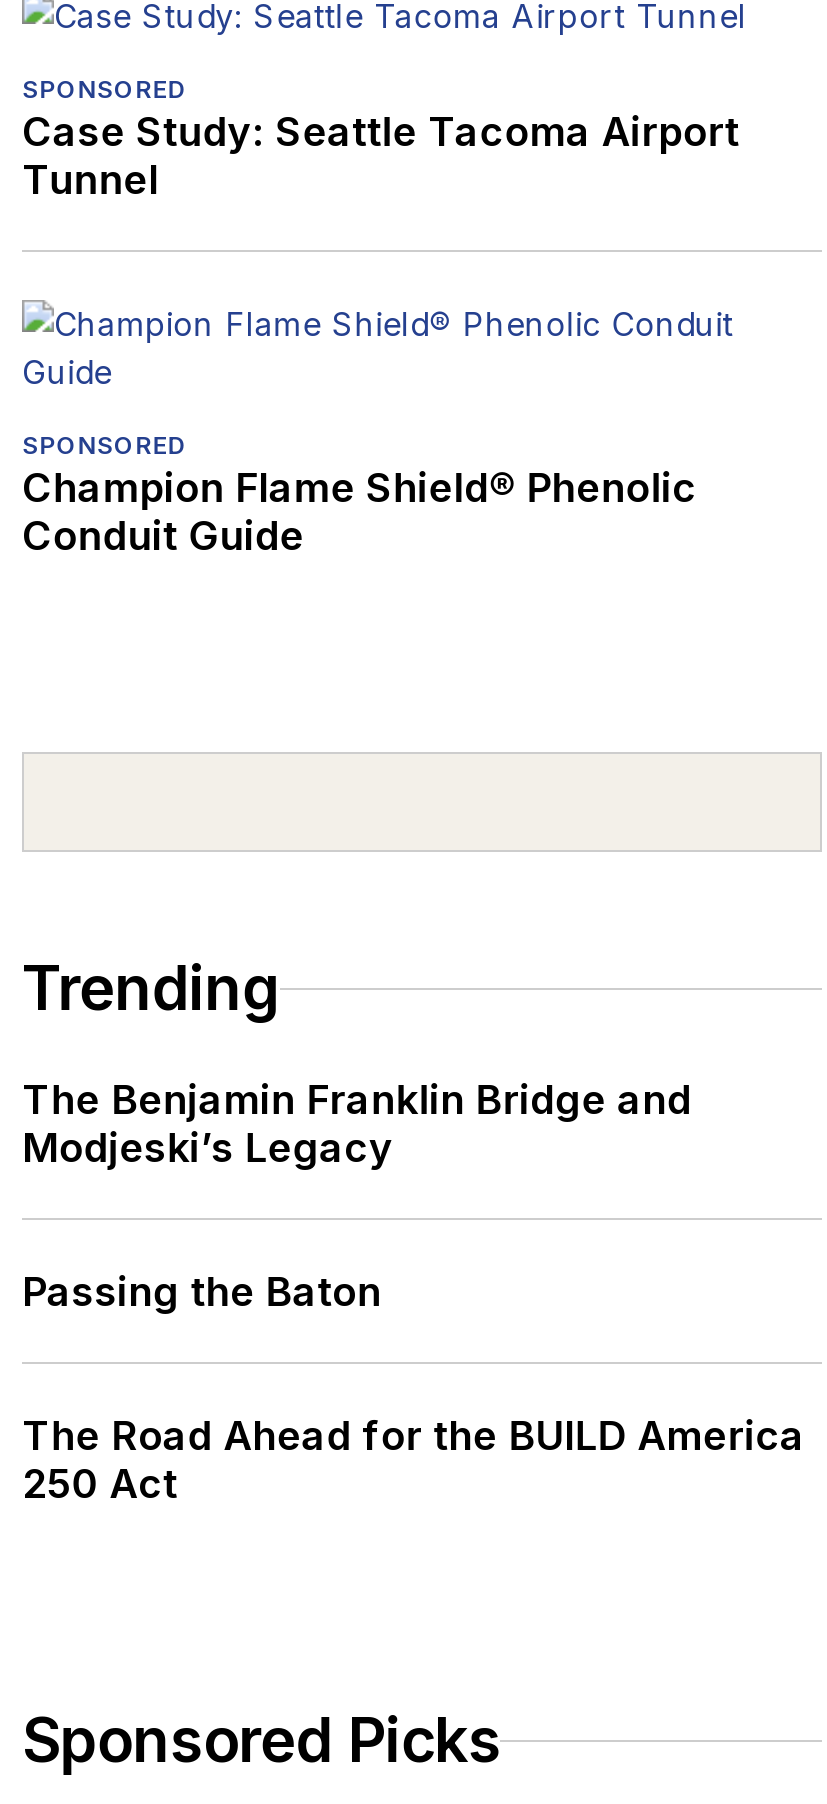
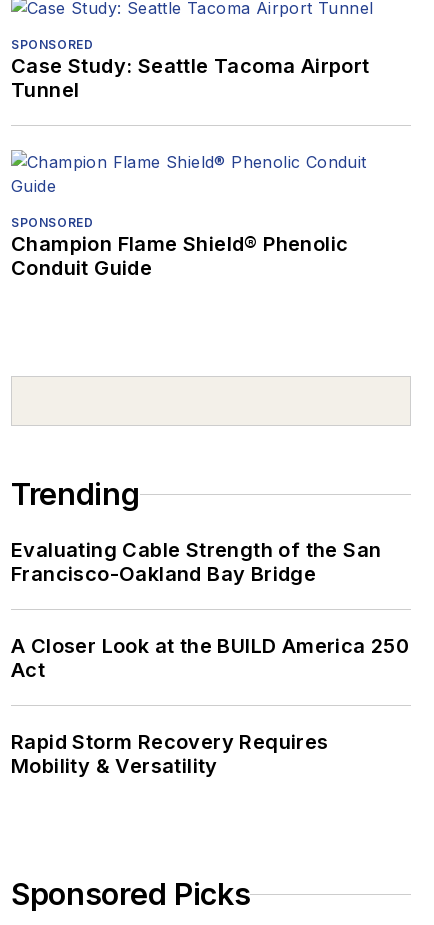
[22,1076,692,1172] The Benjamin Franklin Bridge and | Modjeski’s Legacy -> [11,538,381,586] Evaluating Cable Strength of the San | Francisco-Oakland Bay Bridge
[22,1268,382,1316] Passing the Baton -> [11,634,409,682] A Closer Look at the BUILD America 250 | Act
[22,1412,805,1508] The Road Ahead for the BUILD America | 250 Act -> [11,730,329,778] Rapid Storm Recovery Requires | Mobility & Versatility

